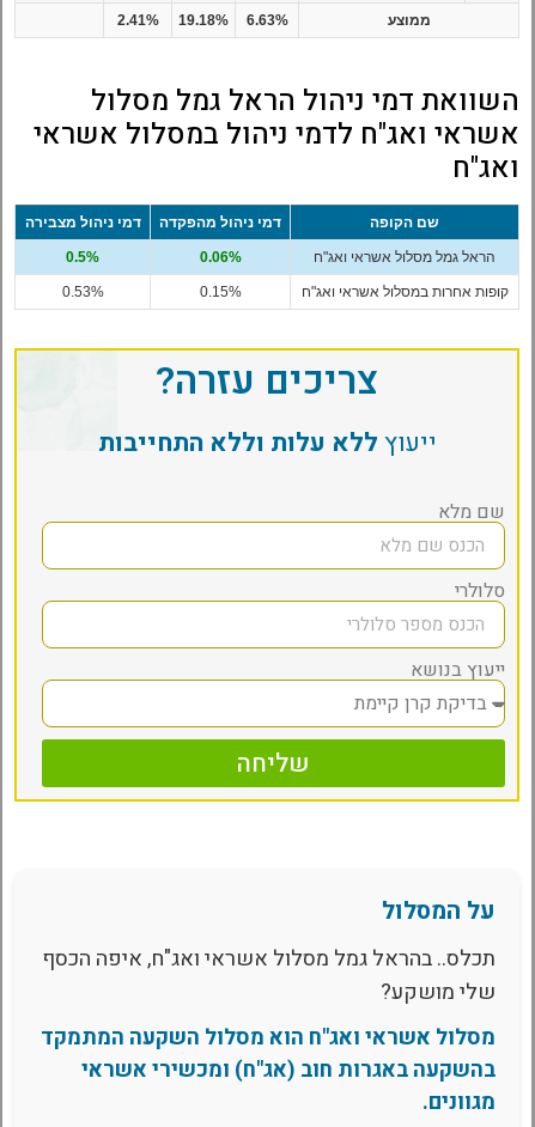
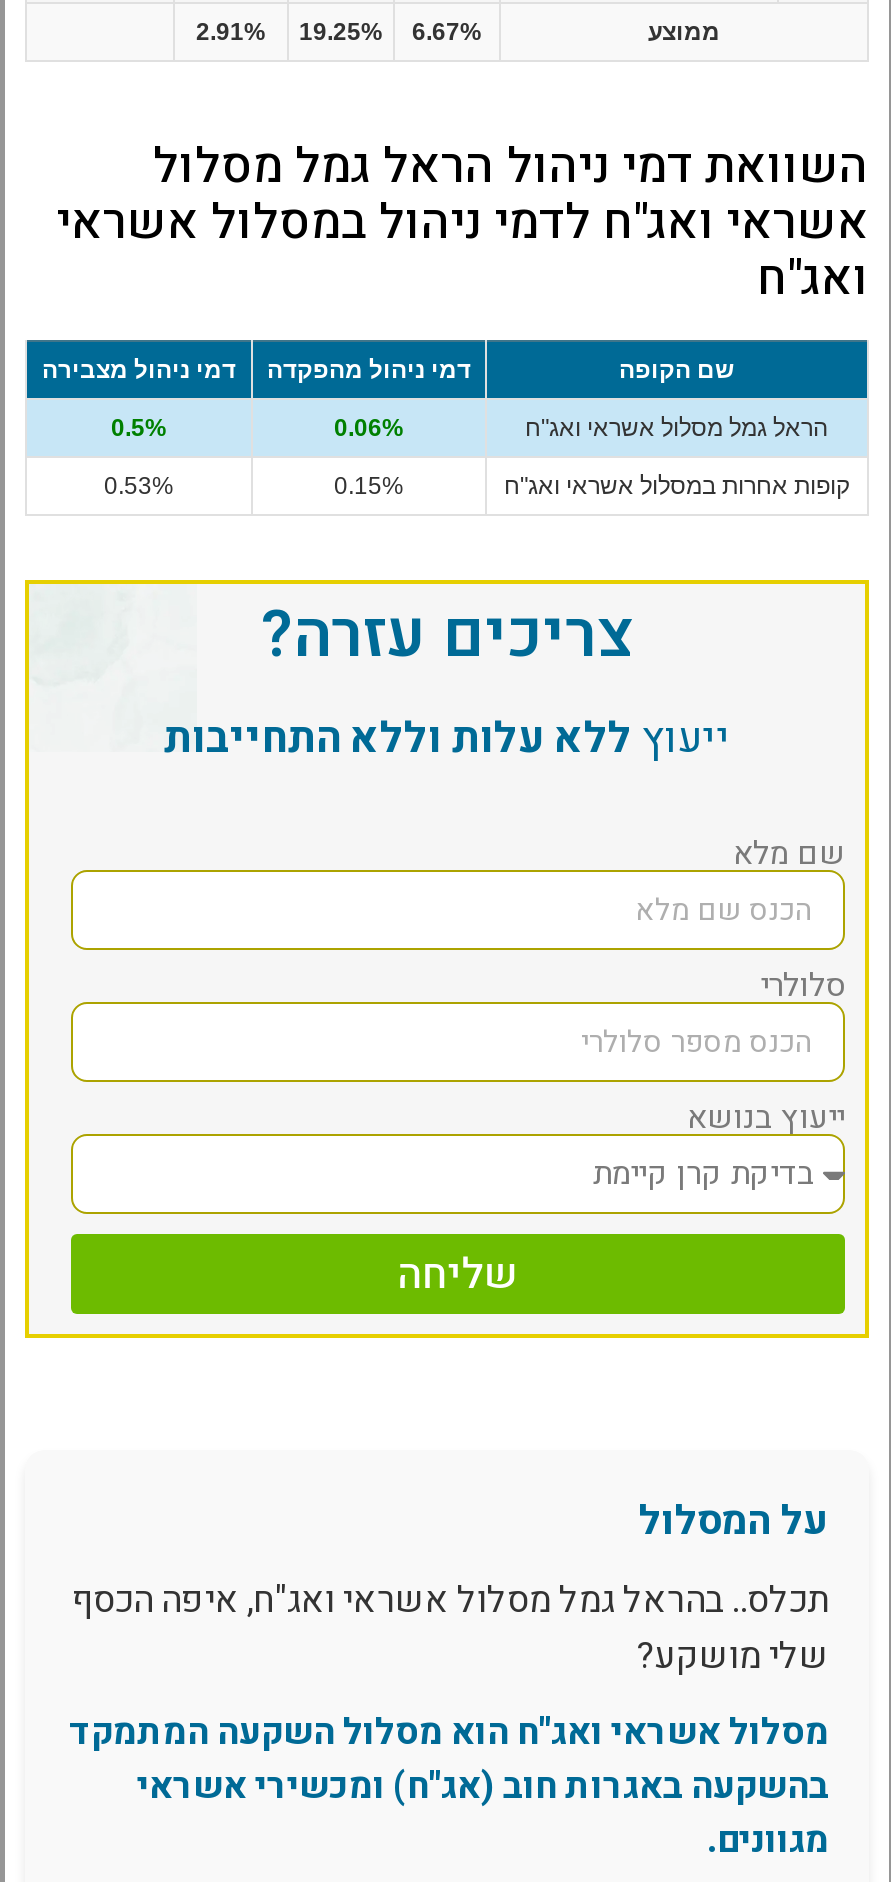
[117,12,159,29] 2.41% -> [196,18,266,46] 2.91%
[178,12,229,29] 19.18% -> [299,18,383,46] 19.25%
[246,12,288,29] 6.63% -> [412,18,482,46] 6.67%

